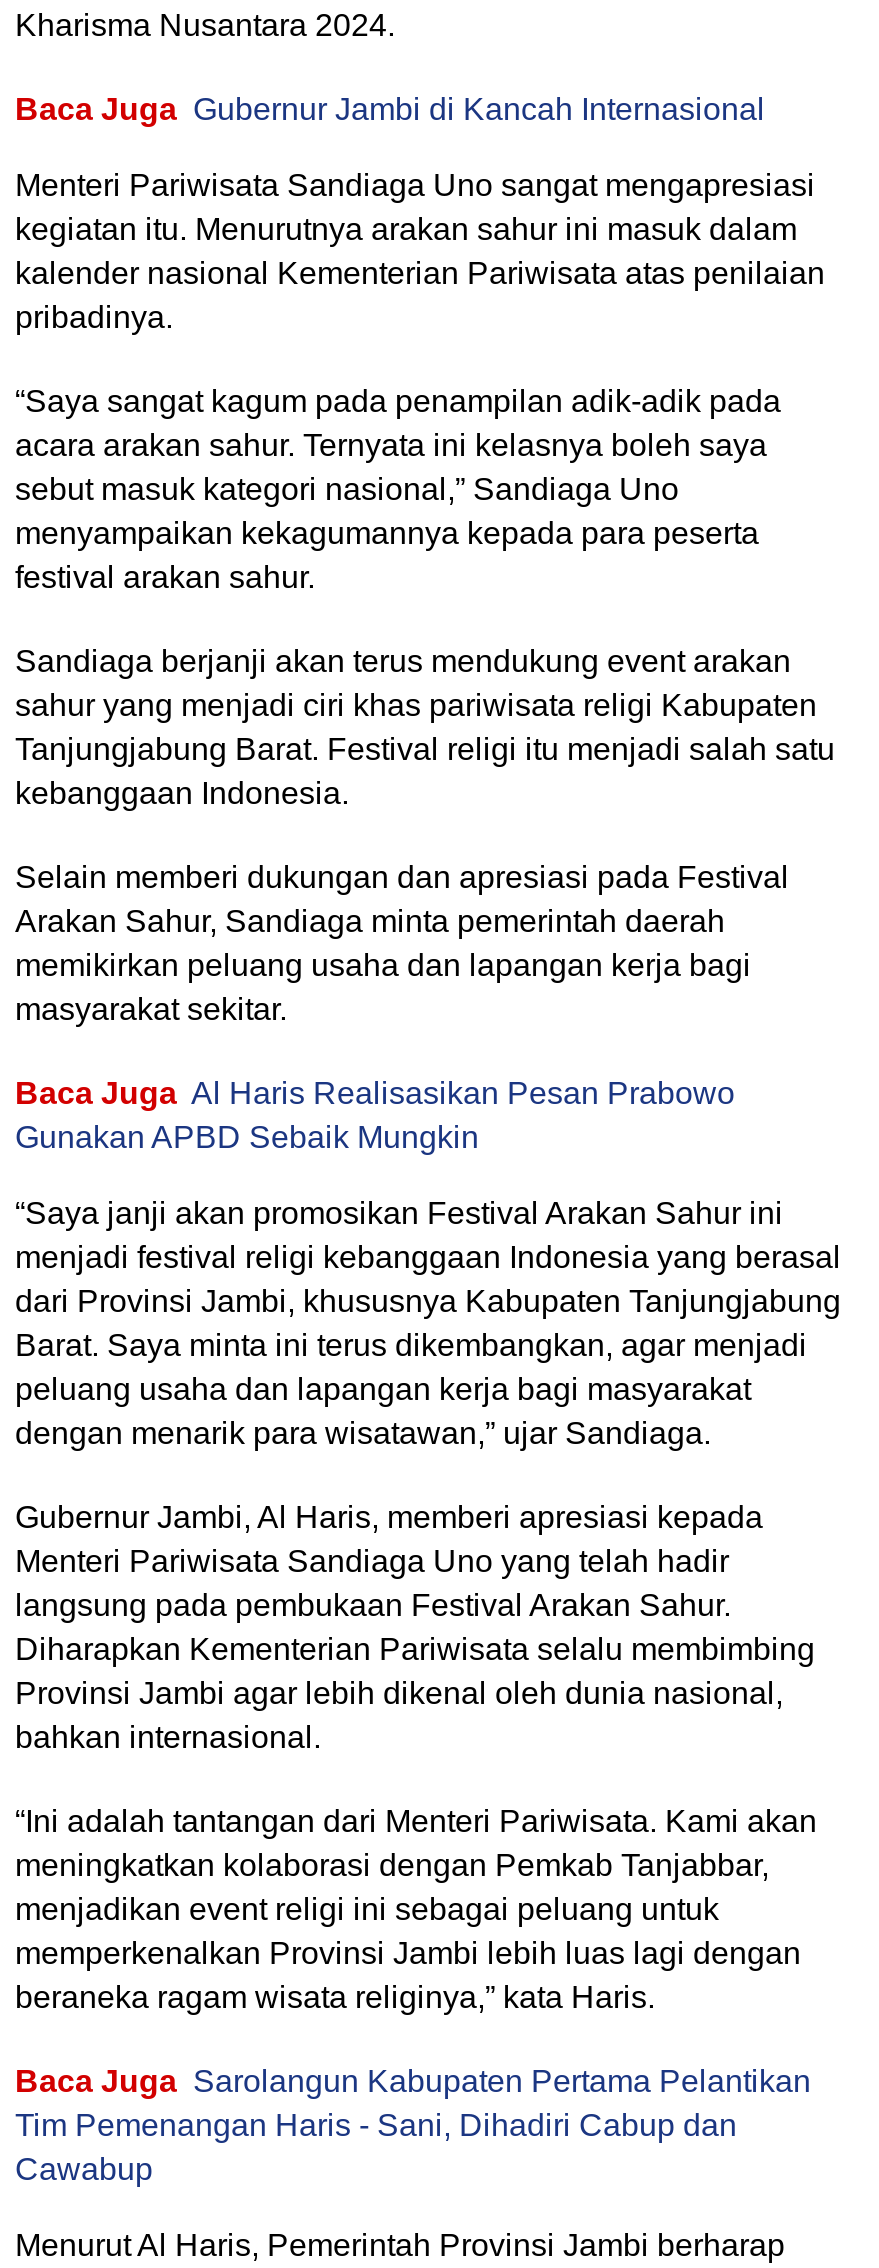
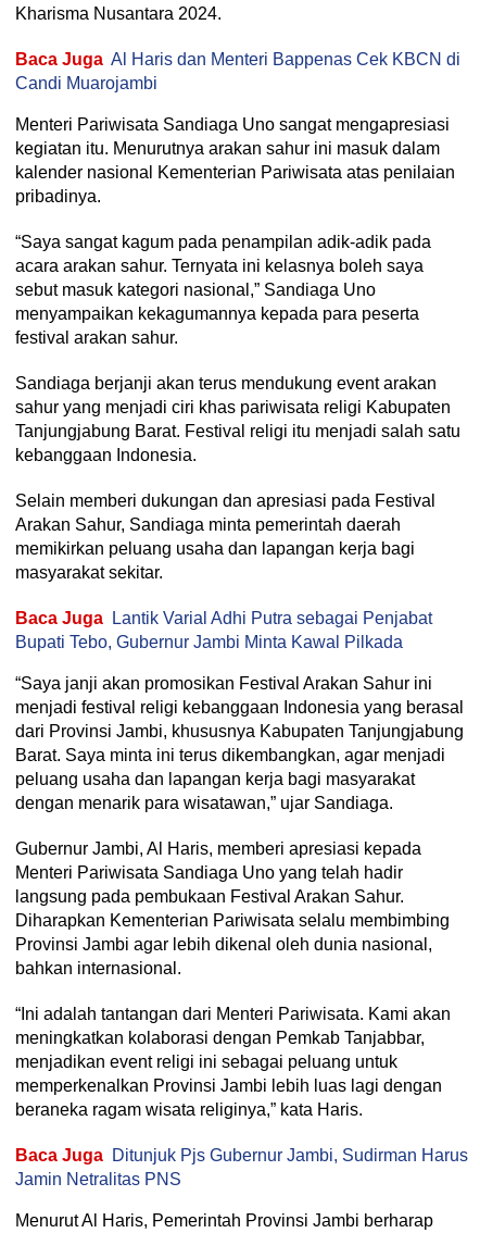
[15,91,765,125] Baca Juga Gubernur Jambi di Kancah Internasional -> [15,50,460,92] Baca Juga Al Haris dan Menteri Bappenas Cek KBCN di | Candi Muarojambi
moved [15,167,835,1025] -> [15,115,460,581]: Menteri Pariwisata Sandiaga Uno sangat mengapresiasi | kegiatan itu. Menurutnya arakan sahur ini masuk dalam | kalender nasional Kementerian Pariwisata atas penilaian | ... | memikirkan peluang usaha dan lapangan kerja bagi | masyarakat sekitar.
[15,1075,735,1153] Baca Juga Al Haris Realisasikan Pesan Prabowo | Gunakan APBD Sebaik Mungkin -> [15,608,432,651] Baca Juga Lantik Varial Adhi Putra sebagai Penjabat | Bupati Tebo, Gubernur Jambi Minta Kawal Pilkada
moved [15,1195,841,2013] -> [15,674,464,1118]: “Saya janji akan promosikan Festival Arakan Sahur ini | menjadi festival religi kebanggaan Indonesia yang berasal | dari Provinsi Jambi, khususnya Kabupaten Tanjungjabung | ... | memperkenalkan Provinsi Jambi lebih luas lagi dengan | beraneka ragam wisata religinya,” kata Haris.
[15,2063,811,2185] Baca Juga Sarolangun Kabupaten Pertama Pelantikan | Tim Pemenangan Haris - Sani, Dihadiri Cabup dan | Cawabup -> [15,1146,468,1188] Baca Juga Ditunjuk Pjs Gubernur Jambi, Sudirman Harus | Jamin Netralitas PNS

